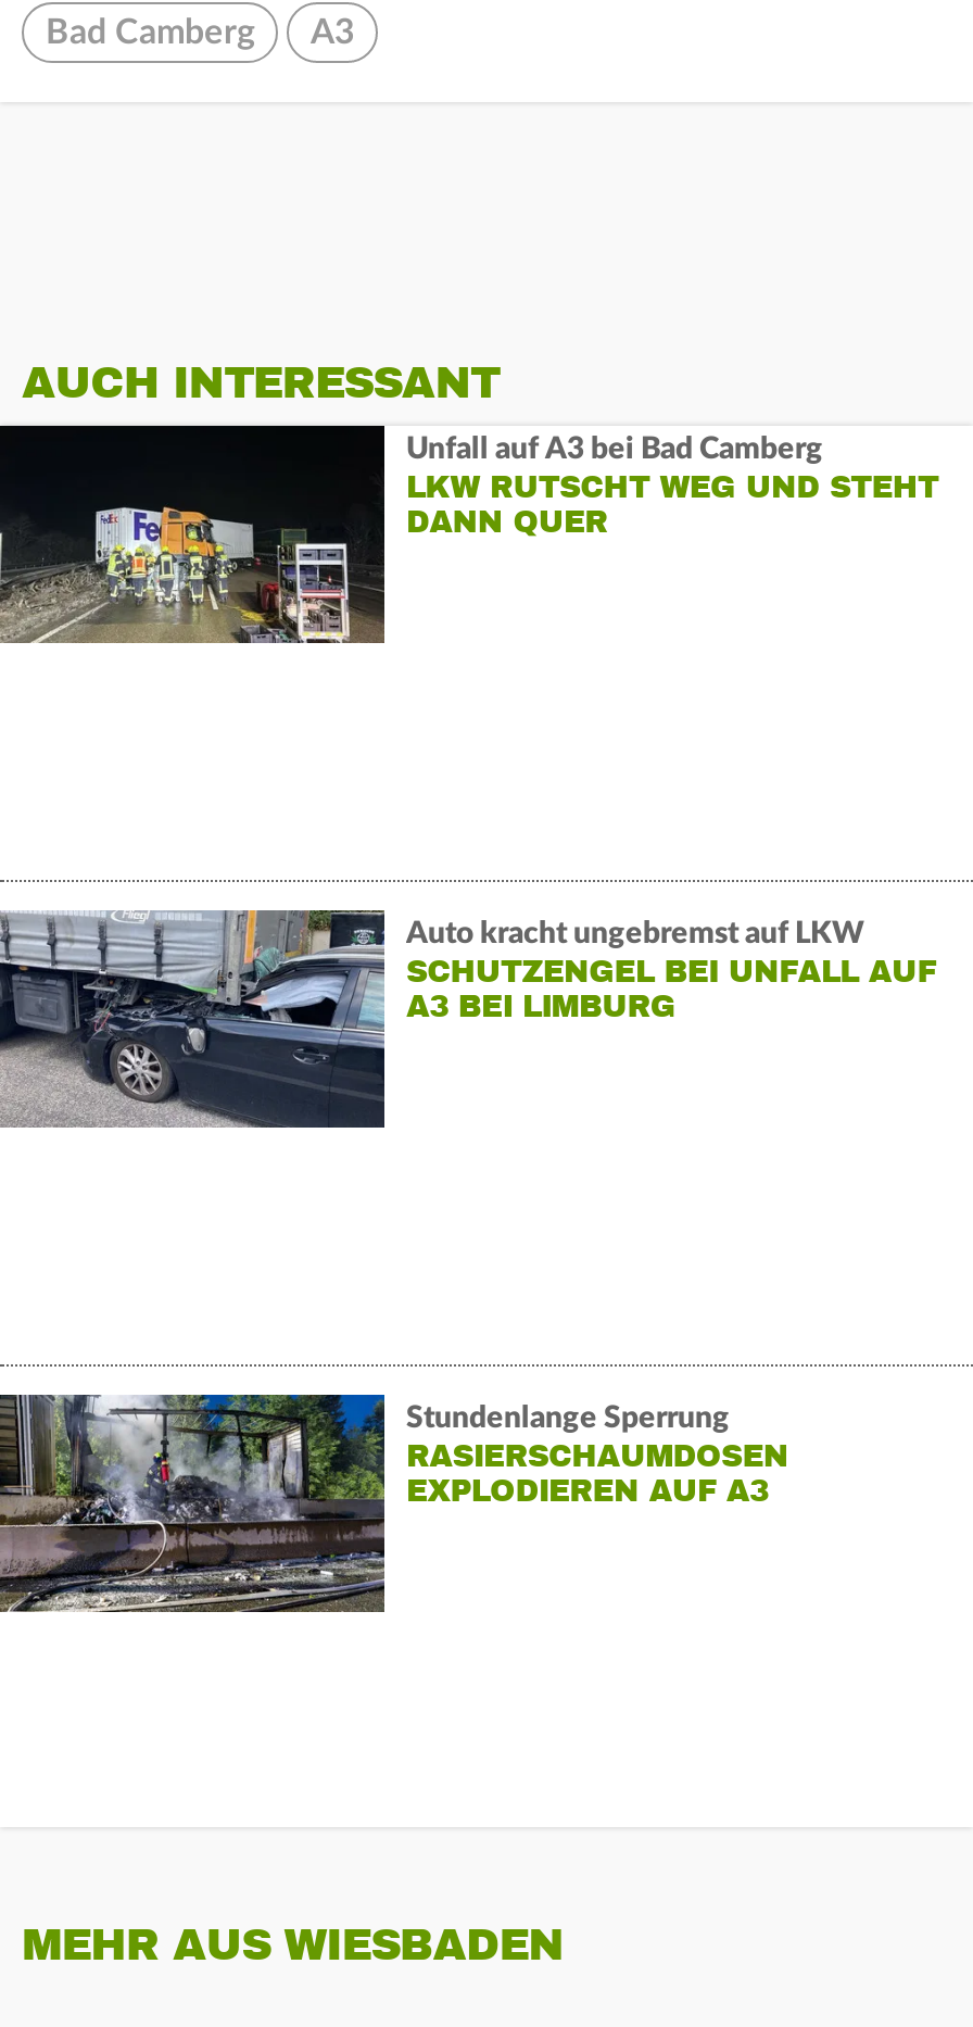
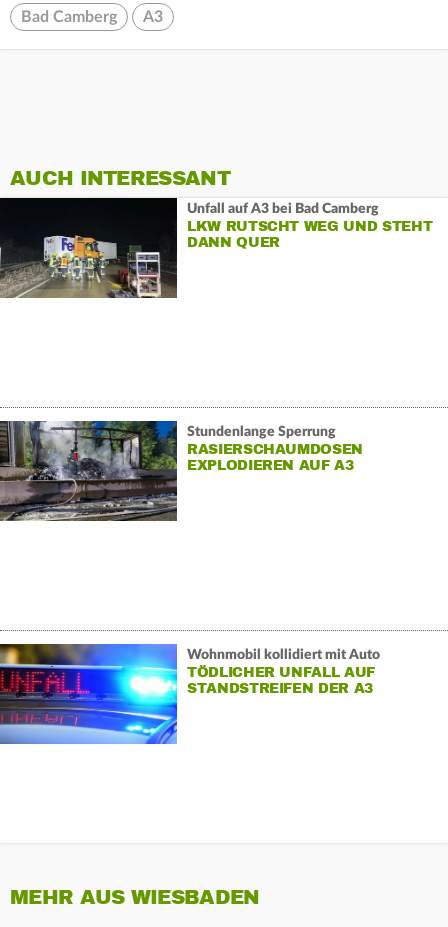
[7,910,936,1128] [image] | Auto kracht ungebremst auf LKW | SCHUTZENGEL BEI UNFALL AUF | A3 BEI LIMBURG -> none
moved [0,1390,788,1616] -> [0,419,363,523]: [image] | Stundenlange Sperrung | RASIERSCHAUMDOSEN | EXPLODIEREN AUF A3
none -> [3,643,380,745] [image] | Wohnmobil kollidiert mit Auto | TÖDLICHER UNFALL AUF | STANDSTREIFEN DER A3

